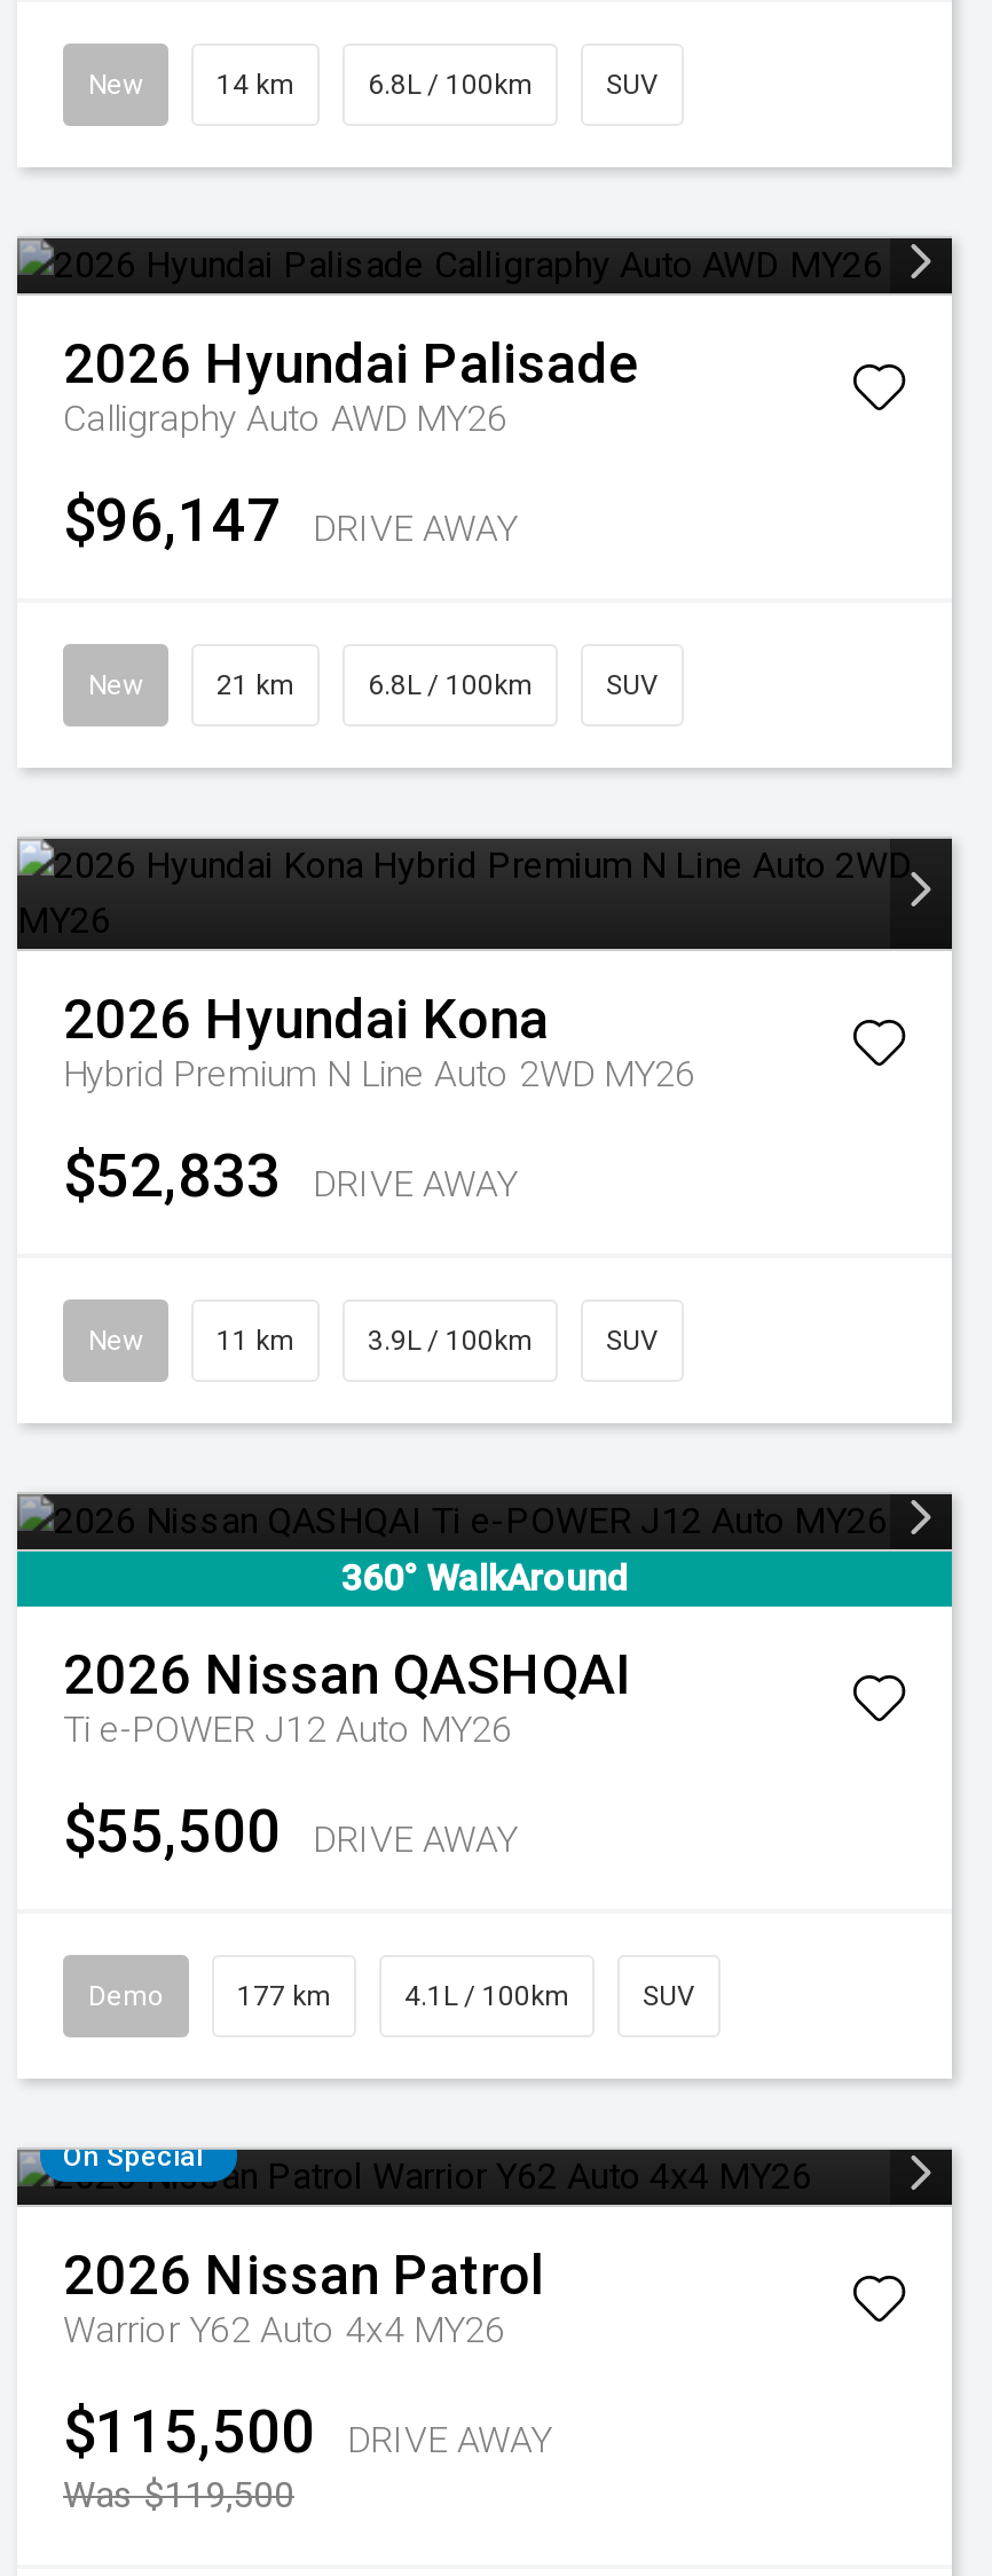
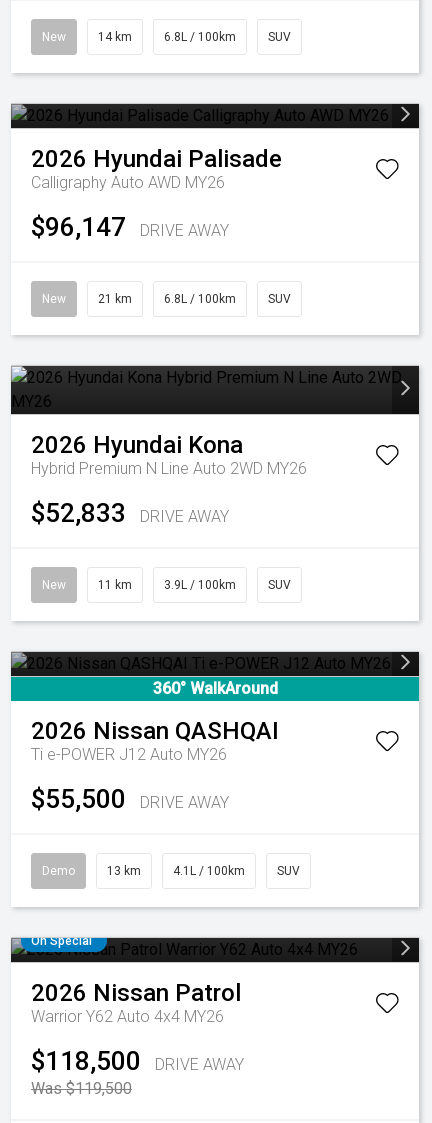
[237,1980,331,2012] 177 km -> [107,864,141,878] 13 km
[63,2397,551,2466] $115,500 DRIVE AWAY -> [31,1046,244,1076] $118,500 DRIVE AWAY

